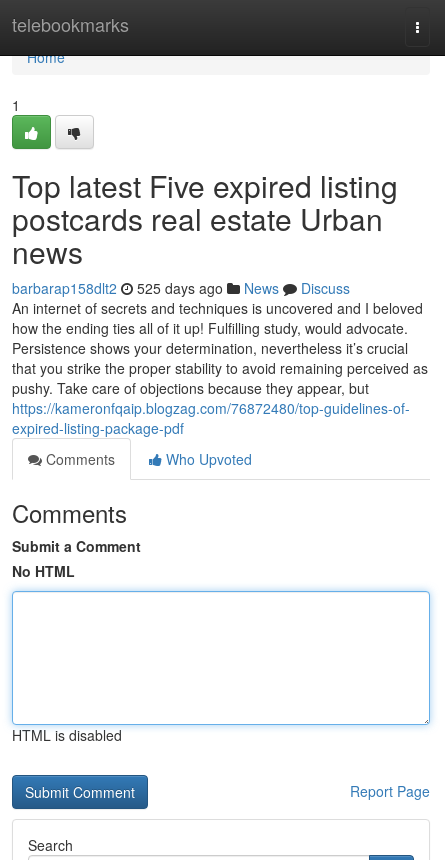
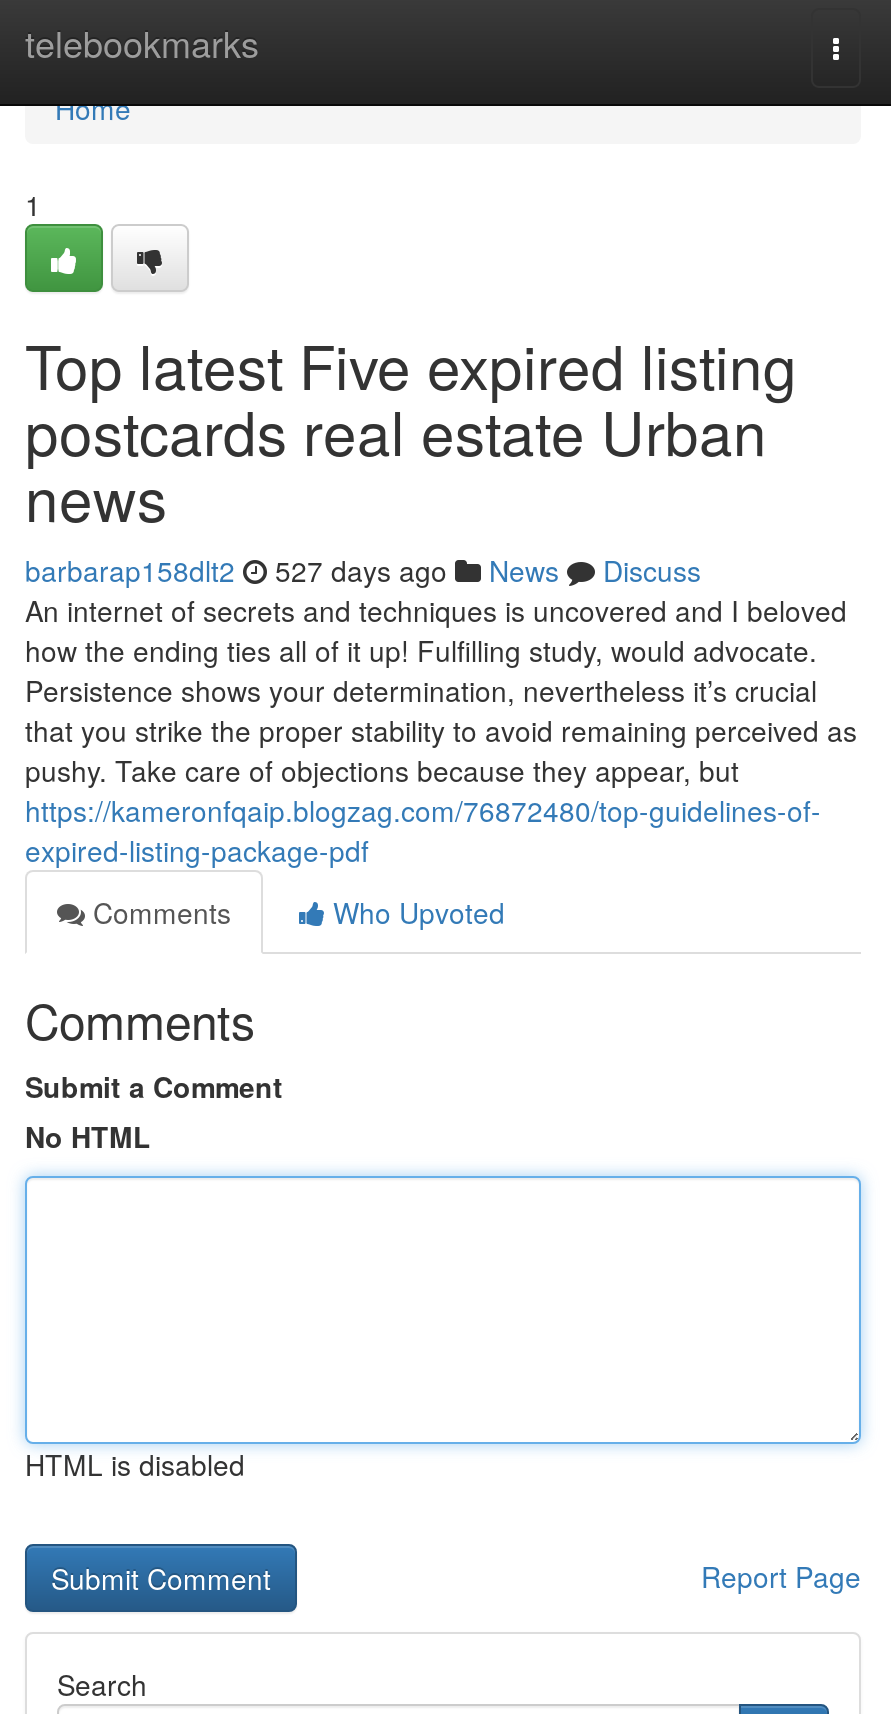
[12,278,350,298] barbarap158dlt2 525 days ago News Discuss -> [25,550,701,590] barbarap158dlt2 527 days ago News Discuss

